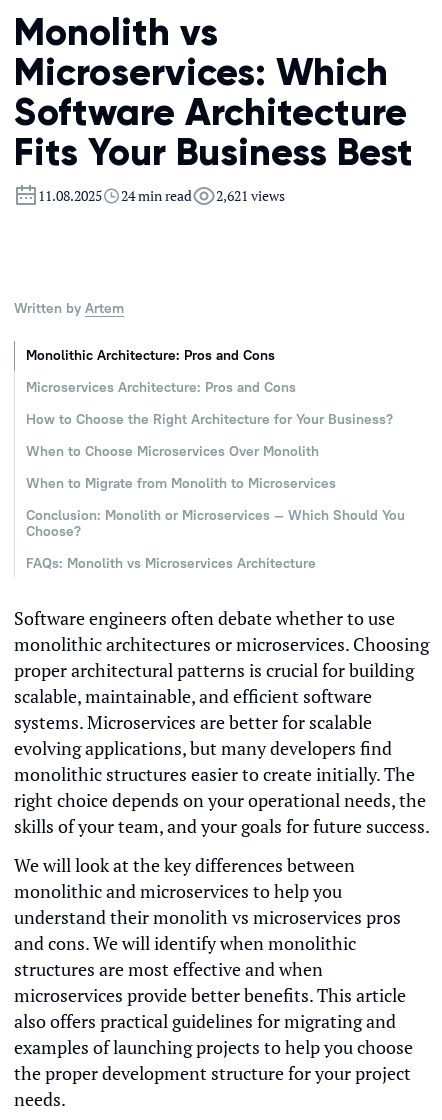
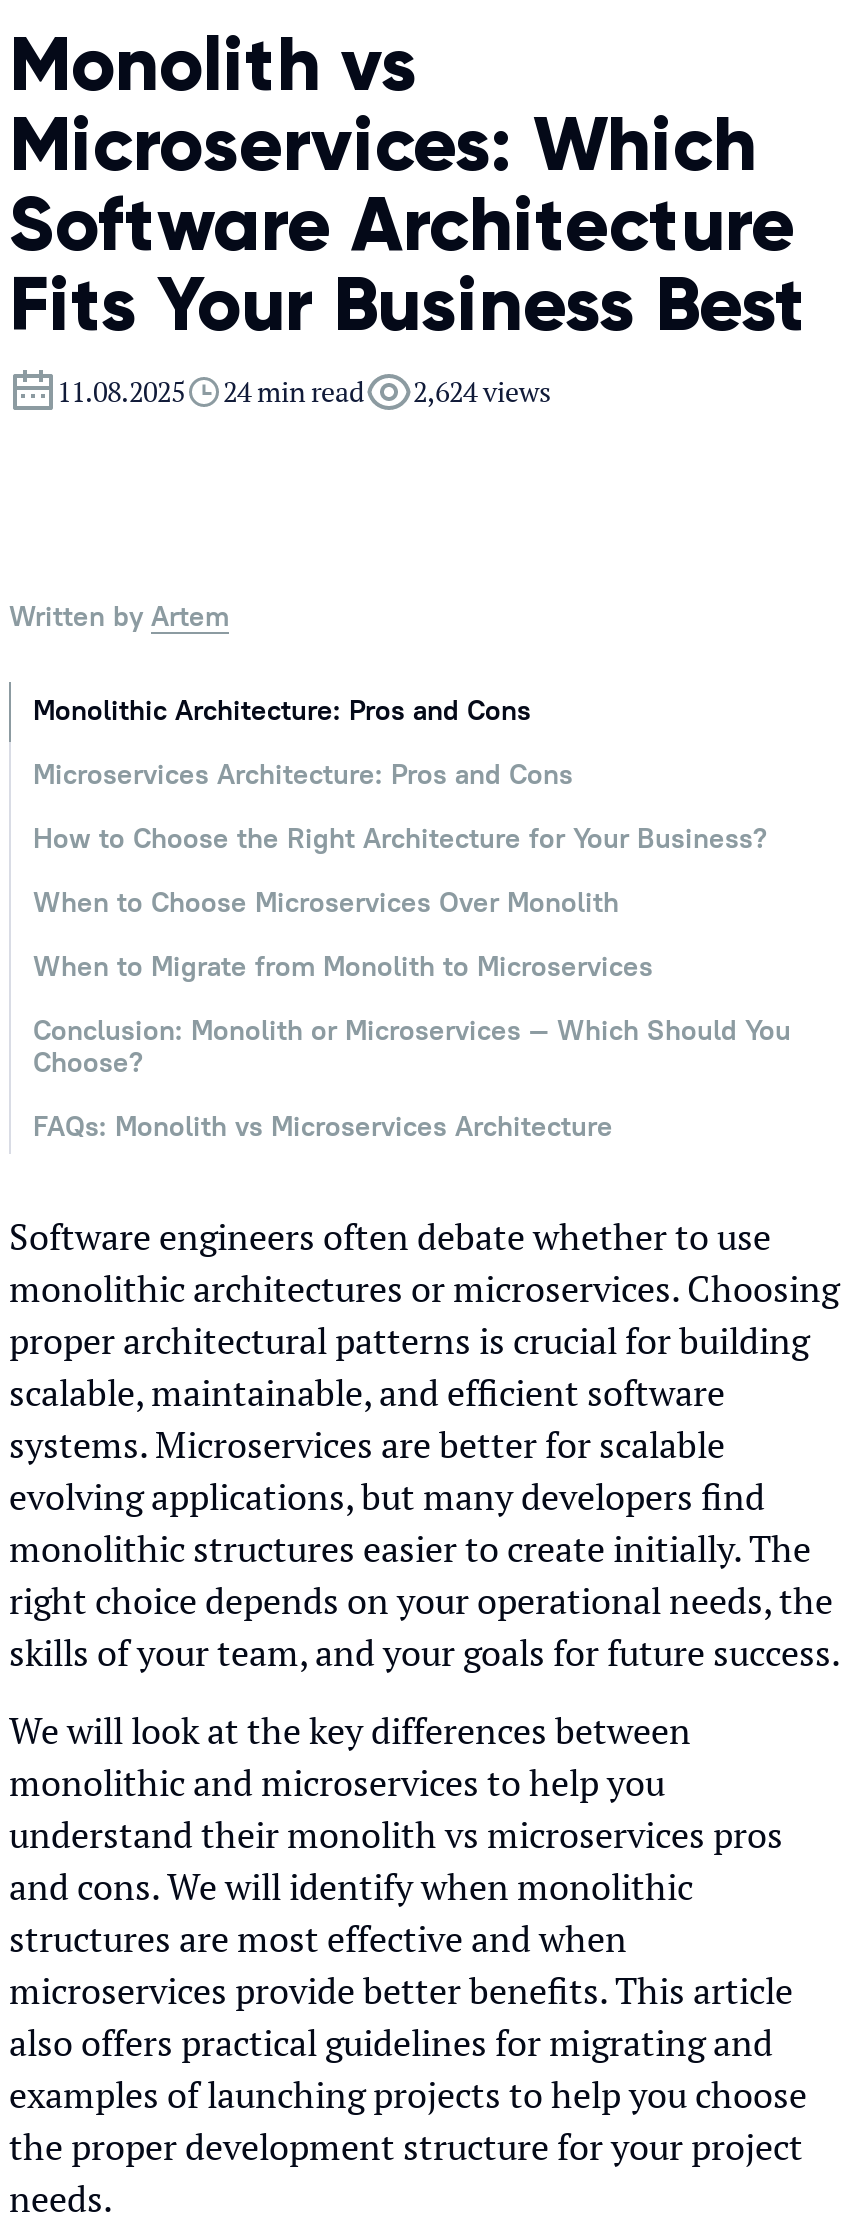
[38,186,285,205] 11.08.2025 24 min read 2,621 views -> [57,372,551,410] 11.08.2025 24 min read 2,624 views

